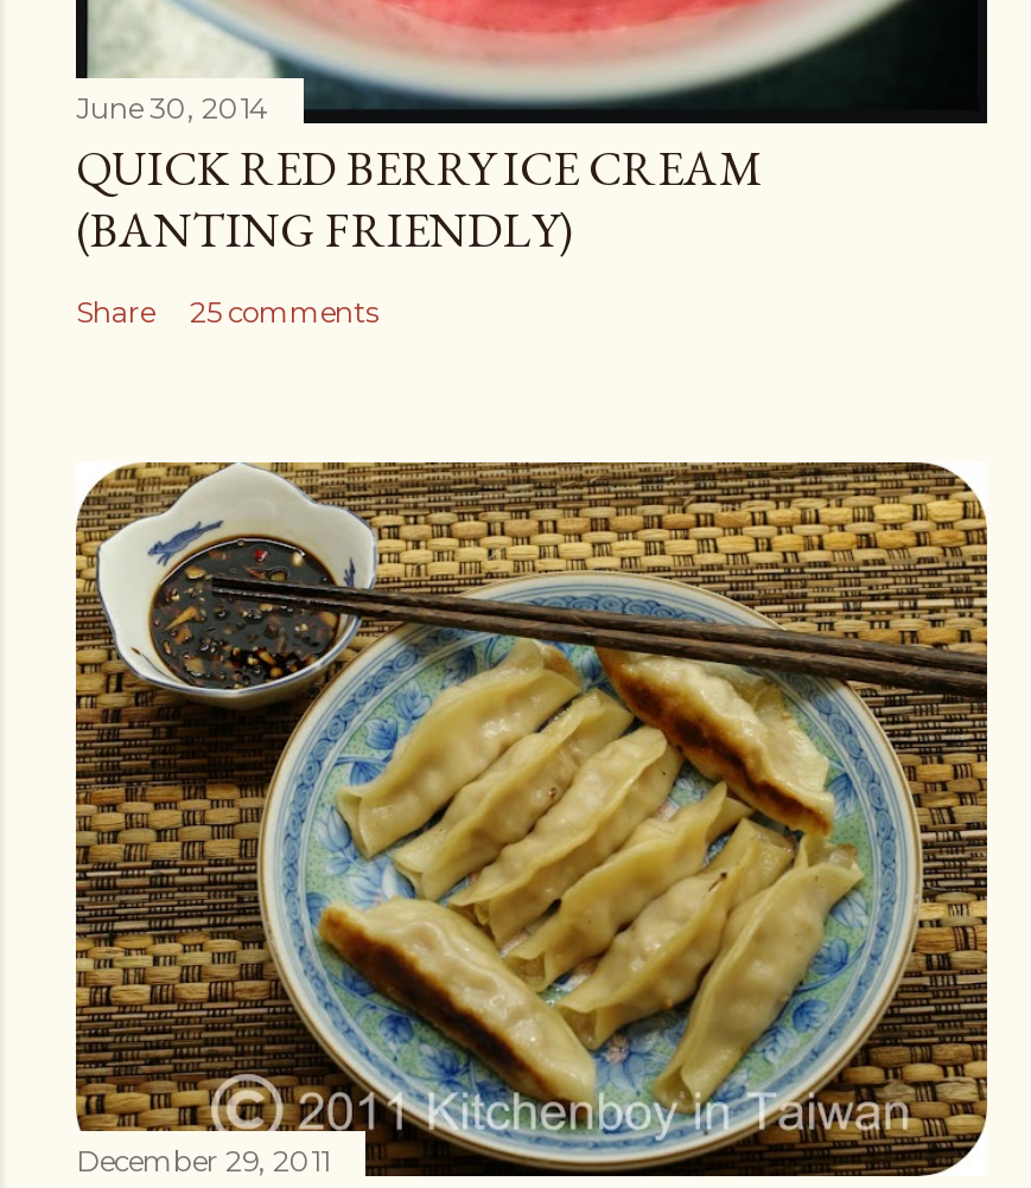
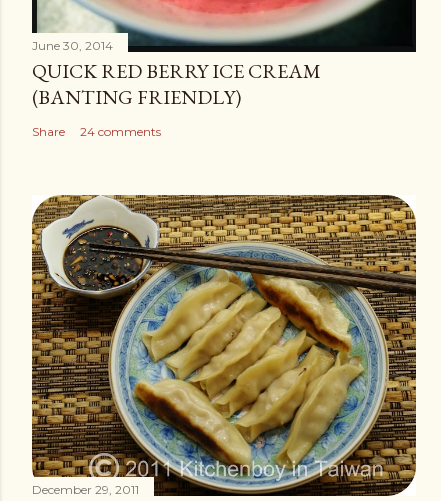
[76,294,377,330] Share 25 comments -> [32,124,161,139] Share 24 comments

